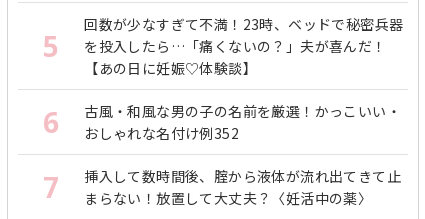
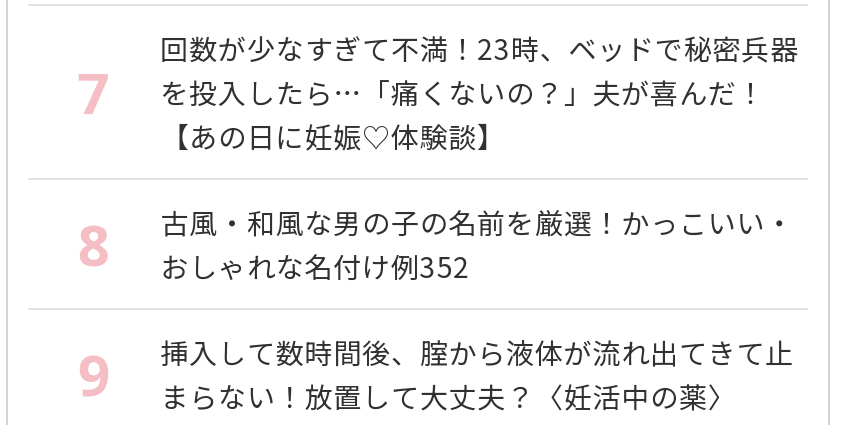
[43,26,387,64] 5 を投入したら…「痛くないの？」夫が喜んだ！ -> [78,53,765,129] 7 を投入したら…「痛くないの？」夫が喜んだ！
[43,100,401,142] 6 古風・和風な男の子の名前を厳選！かっこいい・ おしゃれな名付け例352 -> [78,201,794,285] 8 古風・和風な男の子の名前を厳選！かっこいい・ おしゃれな名付け例352
[43,165,401,207] 7 挿入して数時間後、腟から液体が流れ出てきて止 まらない！放置して大丈夫？〈妊活中の薬〉 -> [78,331,794,415] 9 挿入して数時間後、腟から液体が流れ出てきて止 まらない！放置して大丈夫？〈妊活中の薬〉

